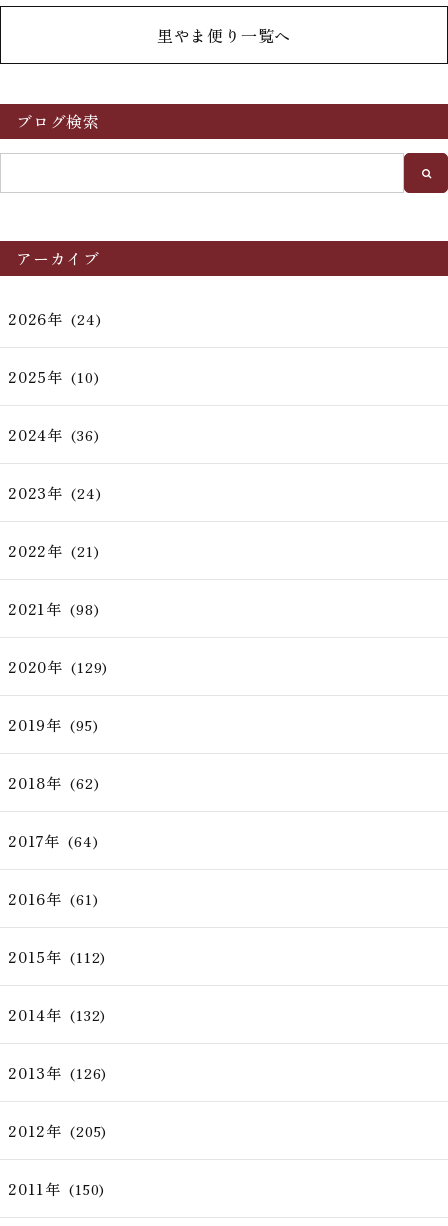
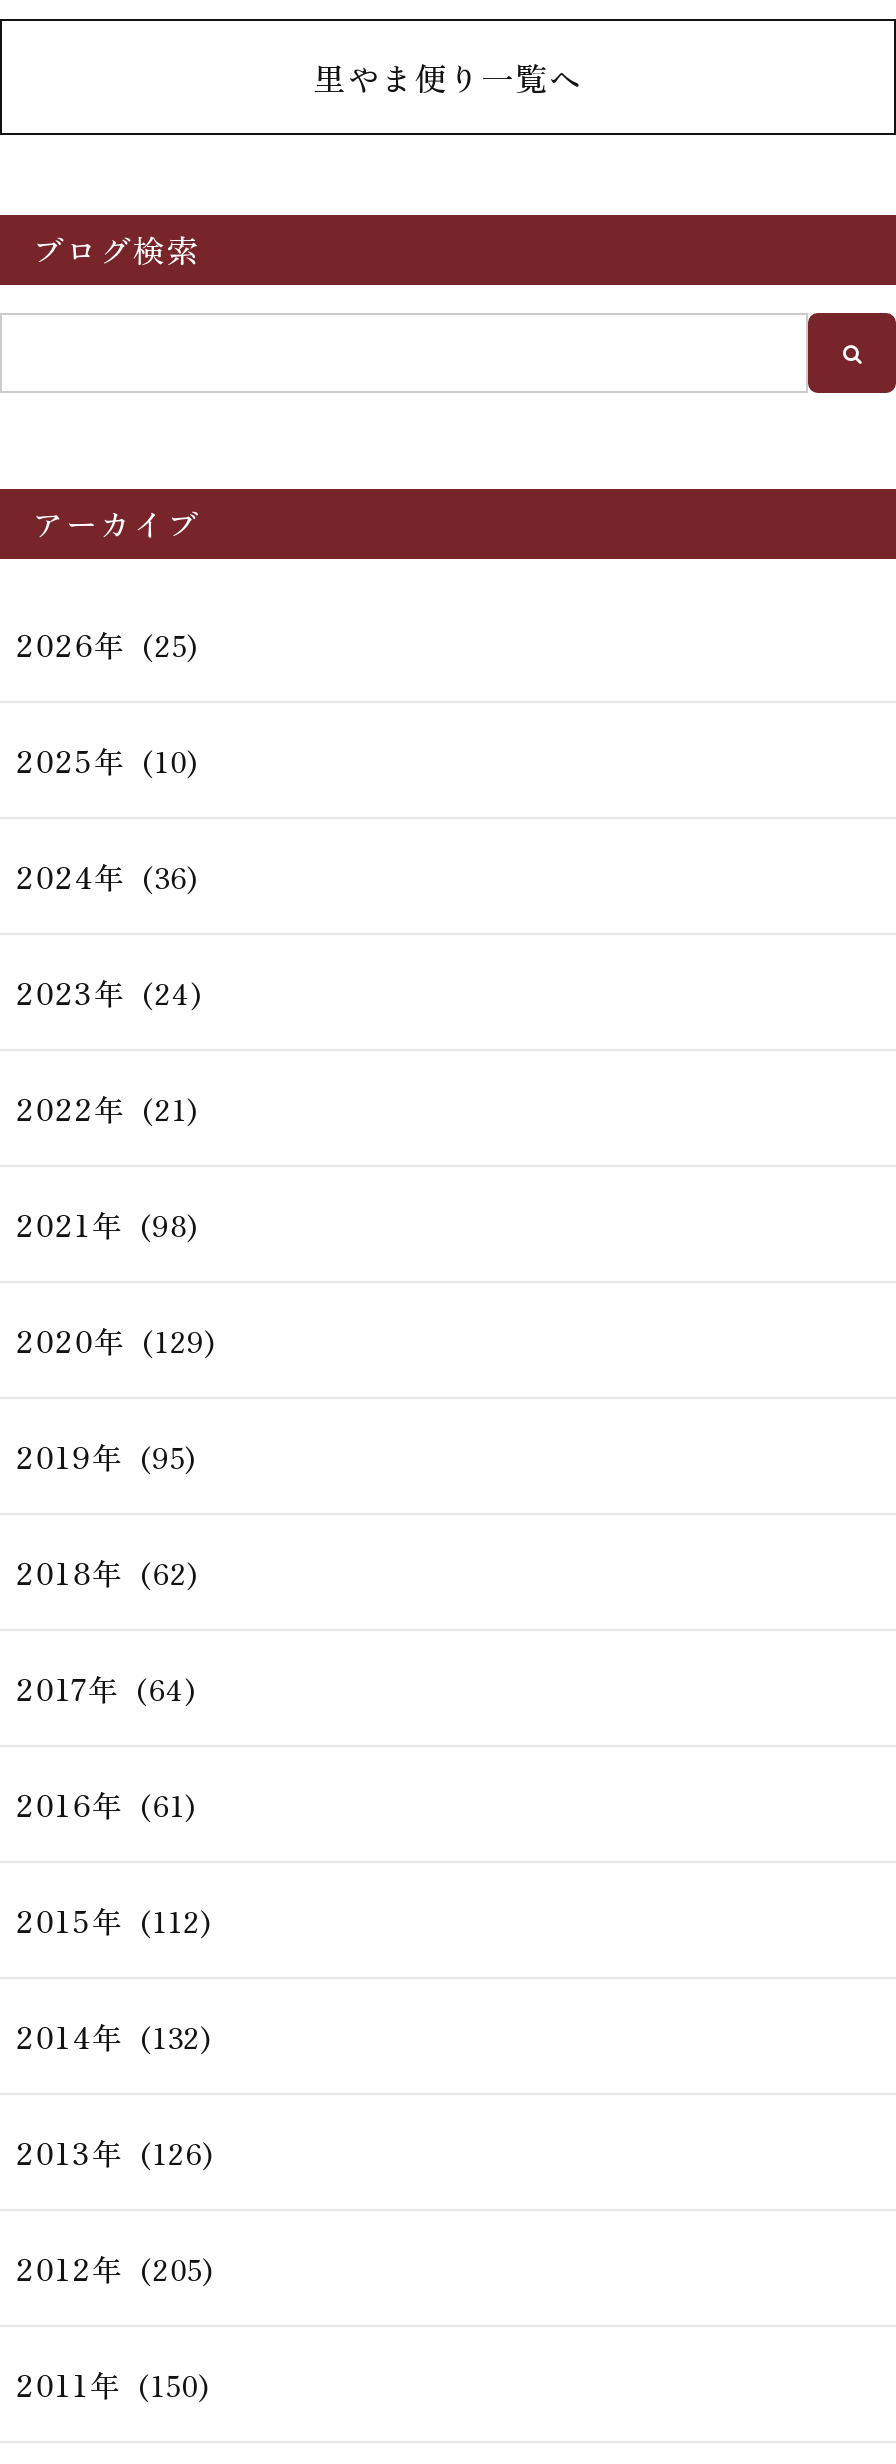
[8,308,101,329] 2026年 (24) -> [16,624,198,666] 2026年 (25)

